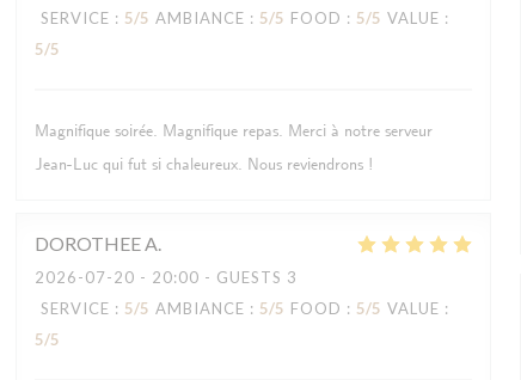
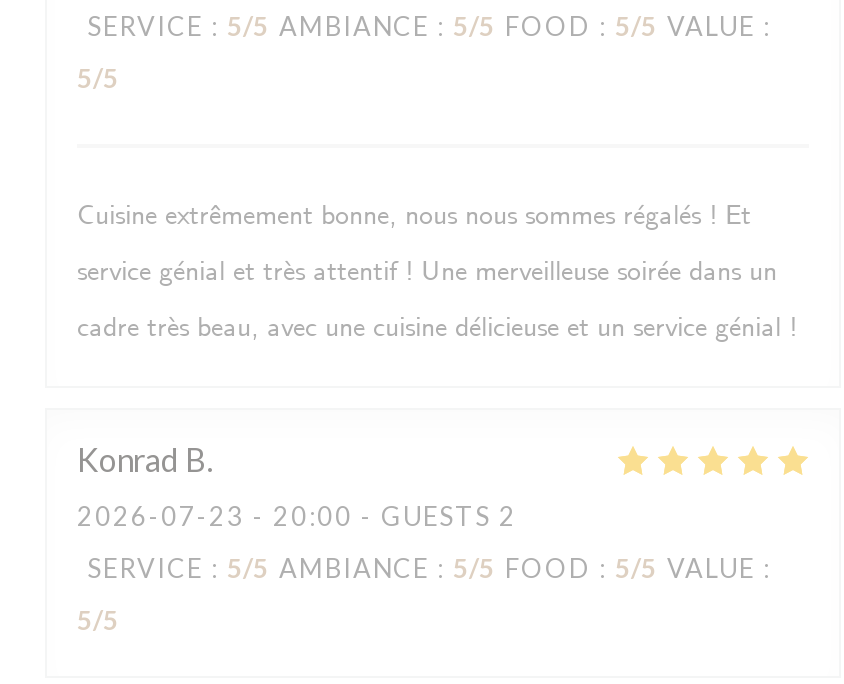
[35,121,433,287] Magnifique soirée. Magnifique repas. Merci à notre serveur | Jean-Luc qui fut si chaleureux. Nous reviendrons ! | DOROTHEE A | 2026-07-20 - 20:00 - GUESTS 3 -> [77,199,797,533] Cuisine extrêmement bonne, nous nous sommes régalés ! Et | service génial et très attentif ! Une merveilleuse soirée dans un | cadre très beau, avec une cuisine délicieuse et un service génial ! | Konrad B | 2026-07-23 - 20:00 - GUESTS 2

